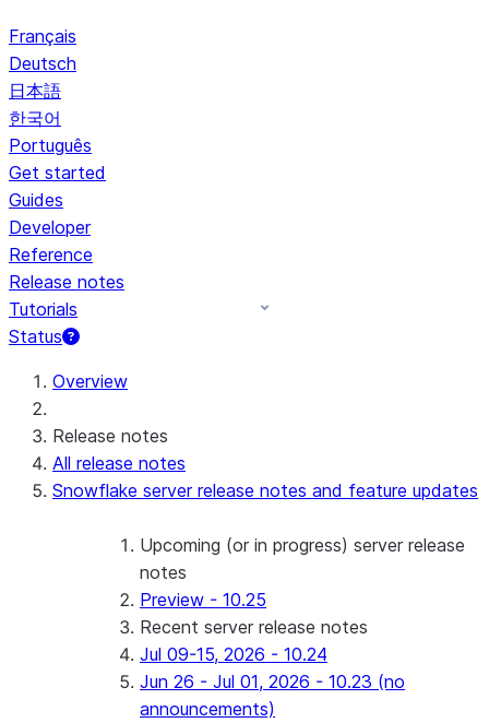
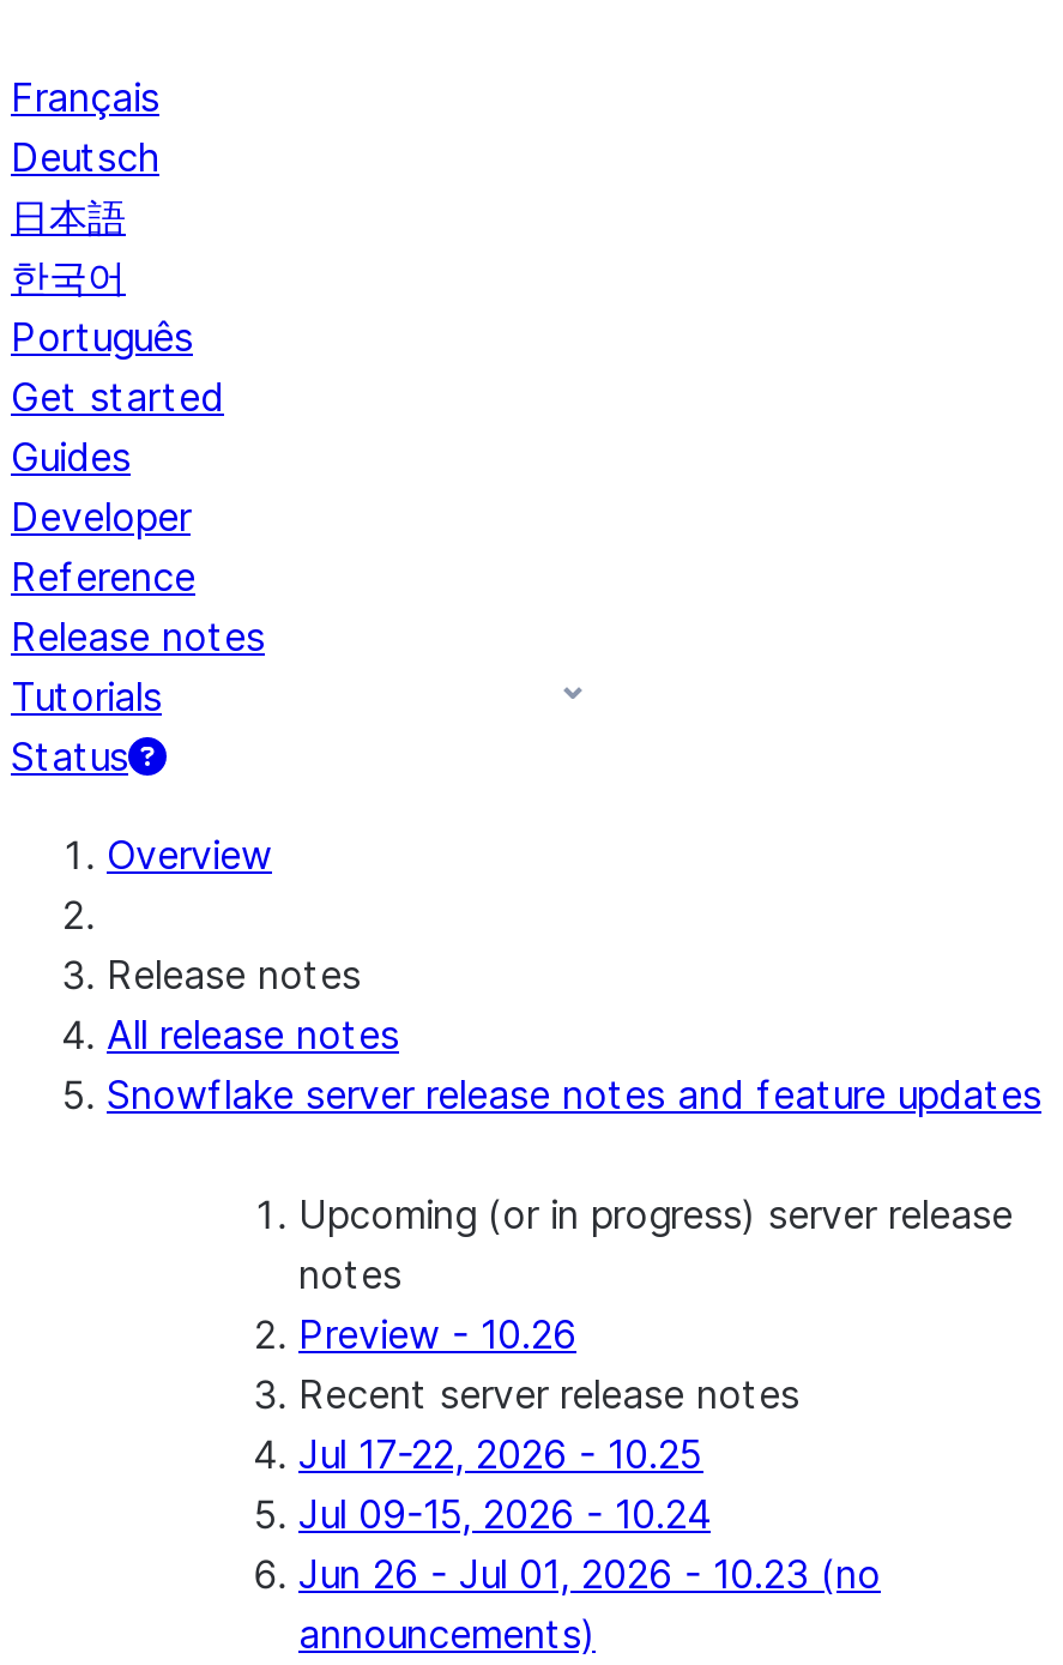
[140,589,266,611] Preview - 10.25 -> [298,1310,576,1358] Preview - 10.26
none -> [298,1430,703,1478] Jul 17-22, 2026 - 10.25

